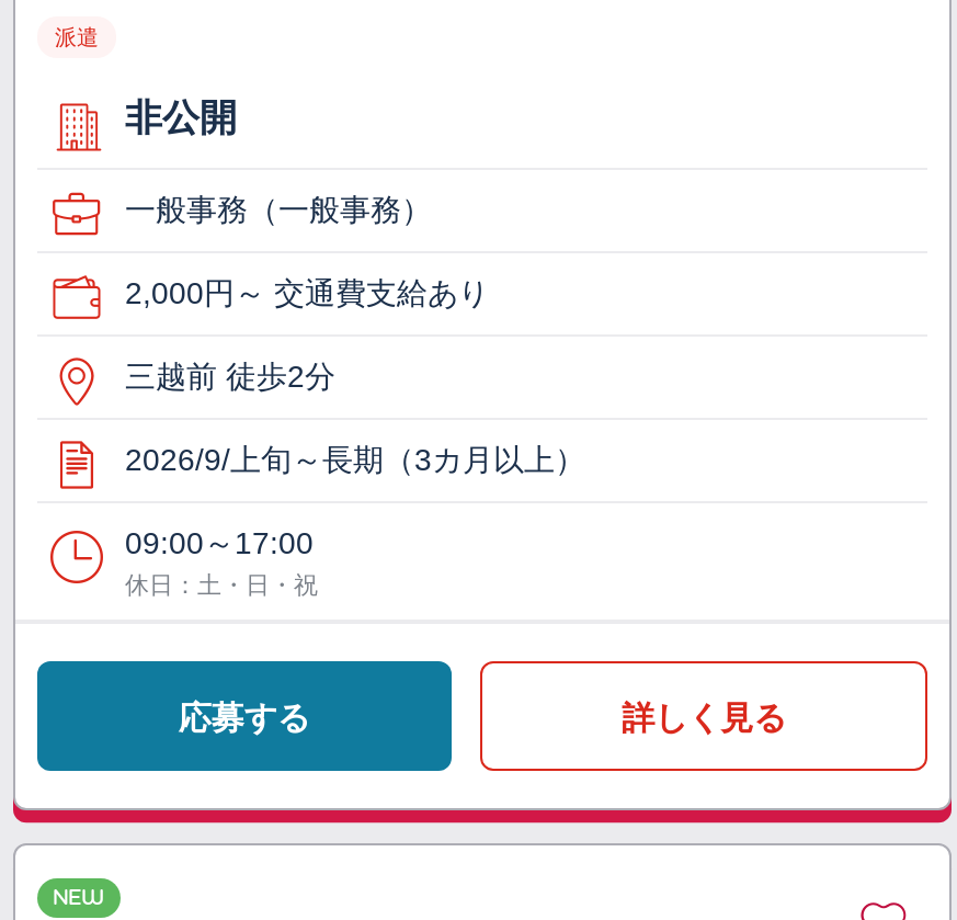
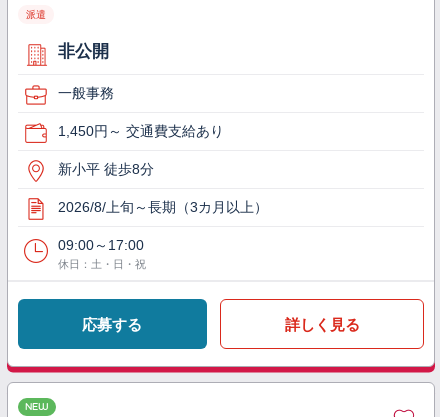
[125,193,432,228] 一般事務（一般事務） -> [58,85,114,101] 一般事務
[125,276,489,311] 2,000円～ 交通費支給あり -> [58,123,224,139] 1,450円～ 交通費支給あり
[125,359,335,394] 三越前 徒歩2分 -> [58,161,154,177] 新小平 徒歩8分
[125,443,585,478] 2026/9/上旬～長期（3カ月以上） -> [58,199,268,215] 2026/8/上旬～長期（3カ月以上）

